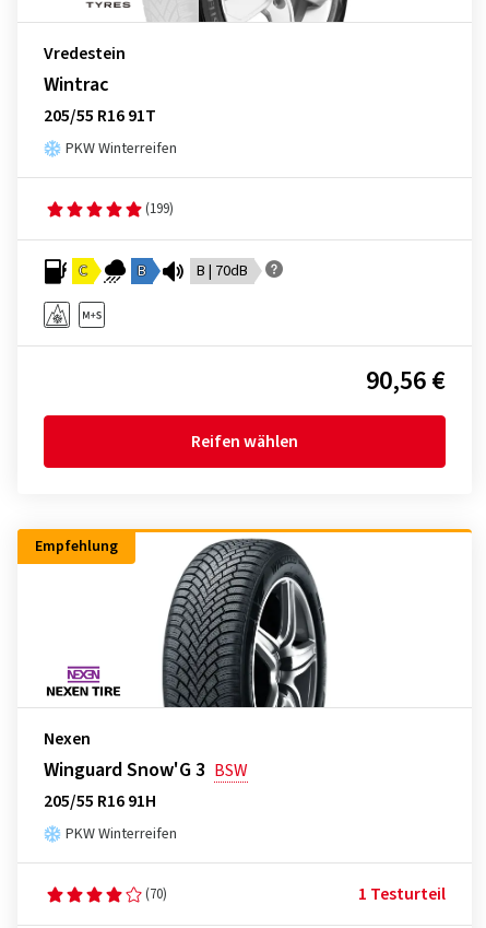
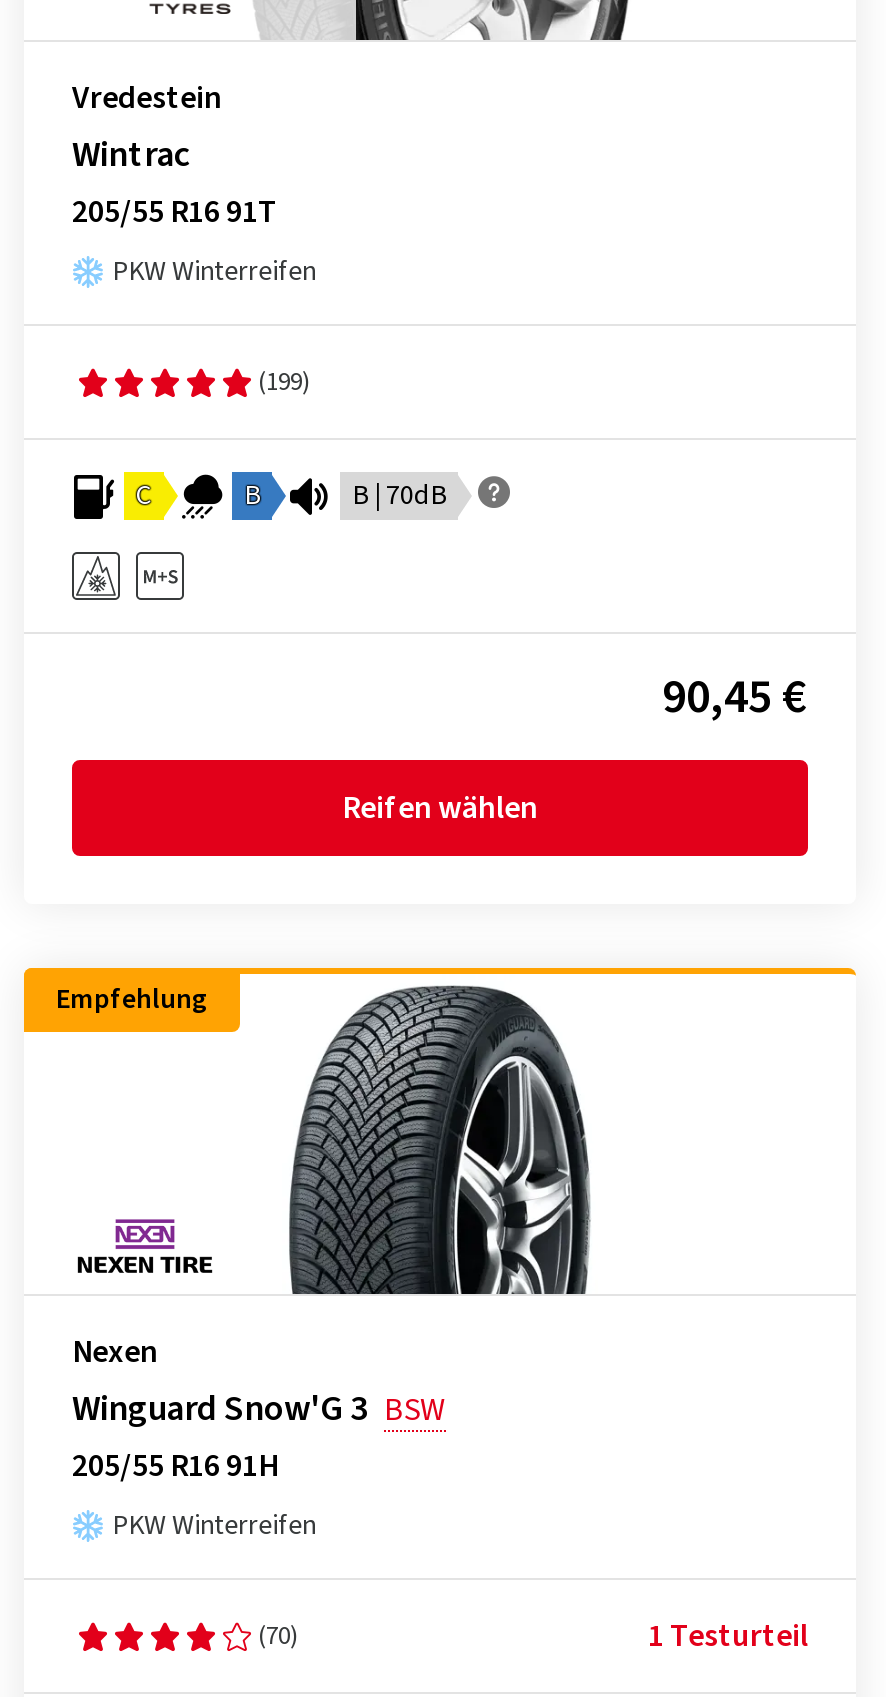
[366,362,446,400] 90,56 € -> [662,662,808,732] 90,45 €

